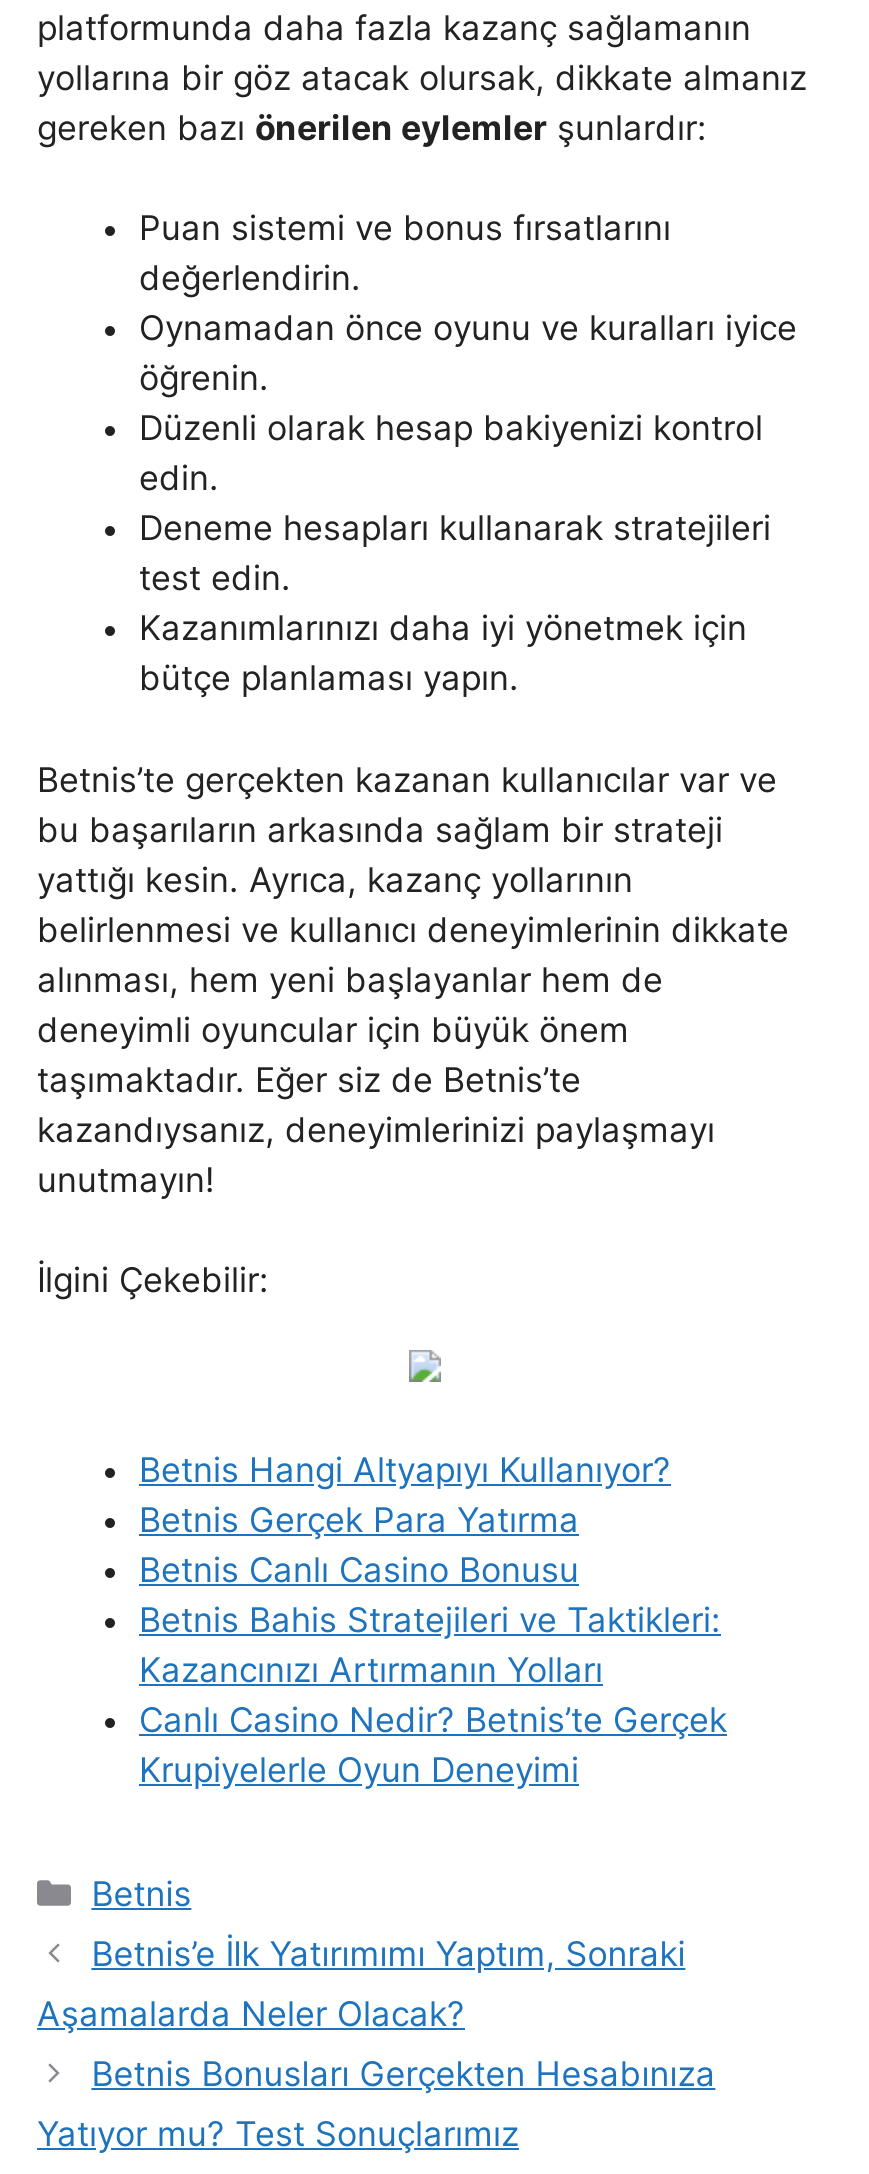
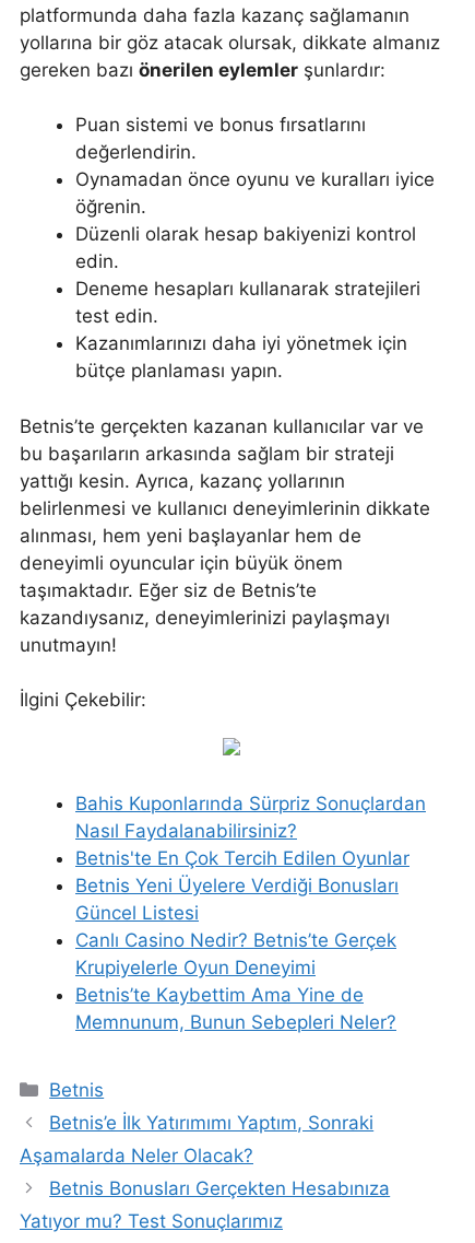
[139,1449,721,1689] Betnis Hangi Altyapıyı Kullanıyor? | Betnis Gerçek Para Yatırma | Betnis Canlı Casino Bonusu | Betnis Bahis Stratejileri ve Taktikleri: | Kazancınızı Artırmanın Yolları -> [75,792,426,923] Bahis Kuponlarında Sürpriz Sonuçlardan | Nasıl Faydalanabilirsiniz? | Betnis'te En Çok Tercih Edilen Oyunlar | Betnis Yeni Üyelere Verdiği Bonusları | Güncel Listesi
none -> [75,983,396,1033] Betnis’te Kaybettim Ama Yine de | Memnunum, Bunun Sebepleri Neler?

